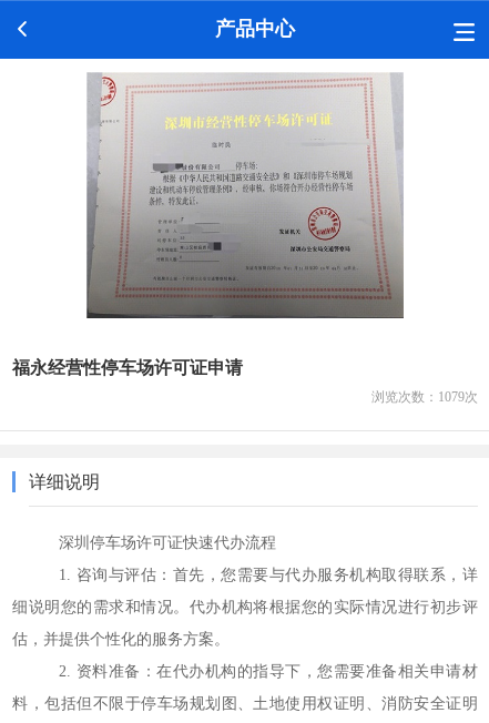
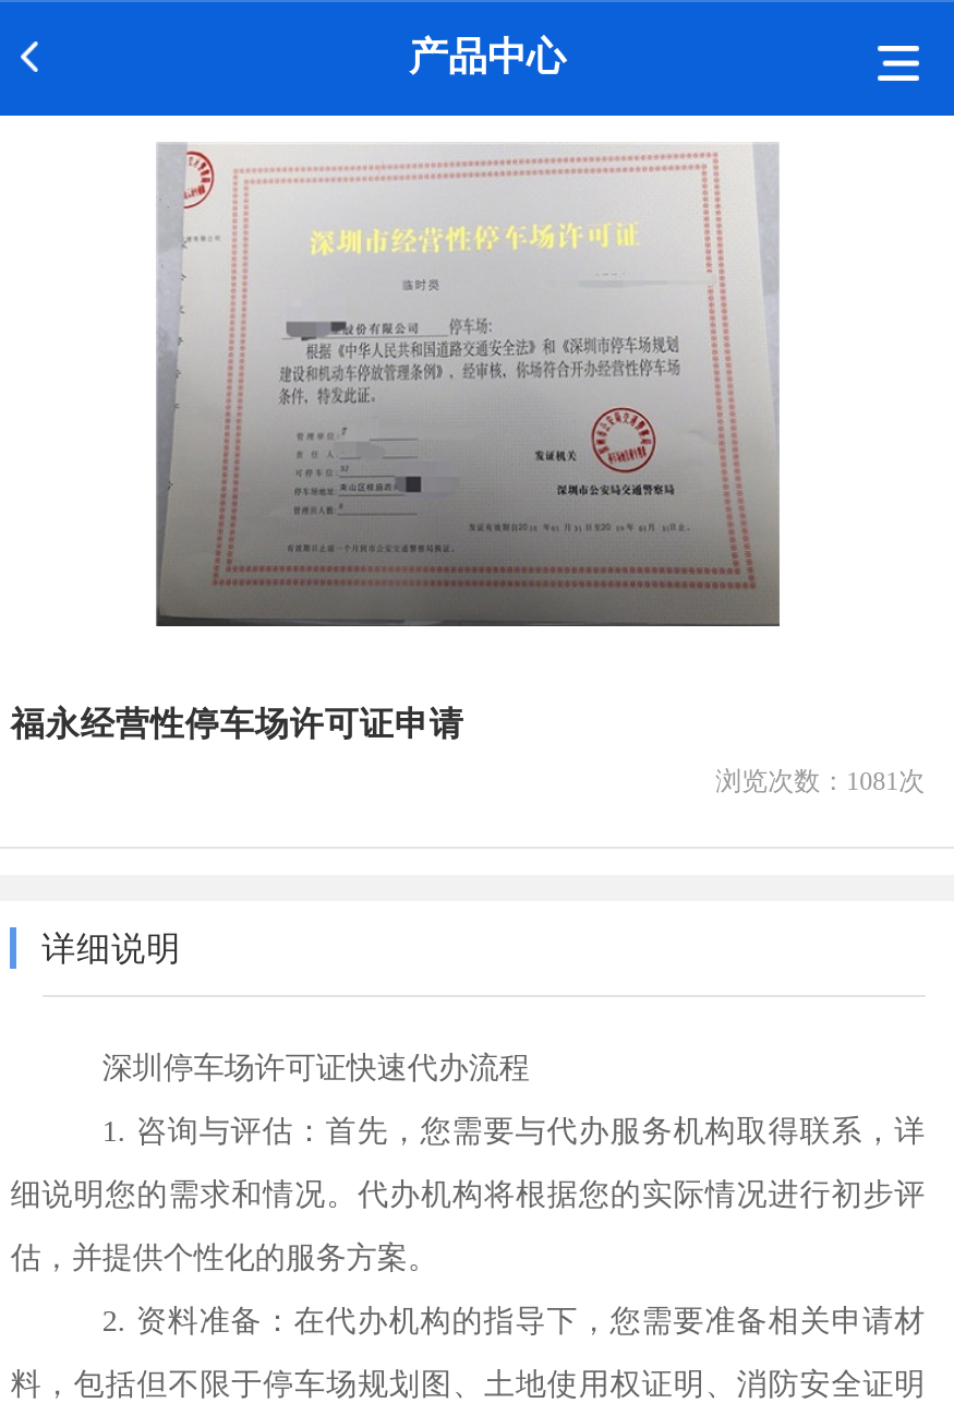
[371,389,478,404] 浏览次数：1079次 -> [716,765,925,796] 浏览次数：1081次

